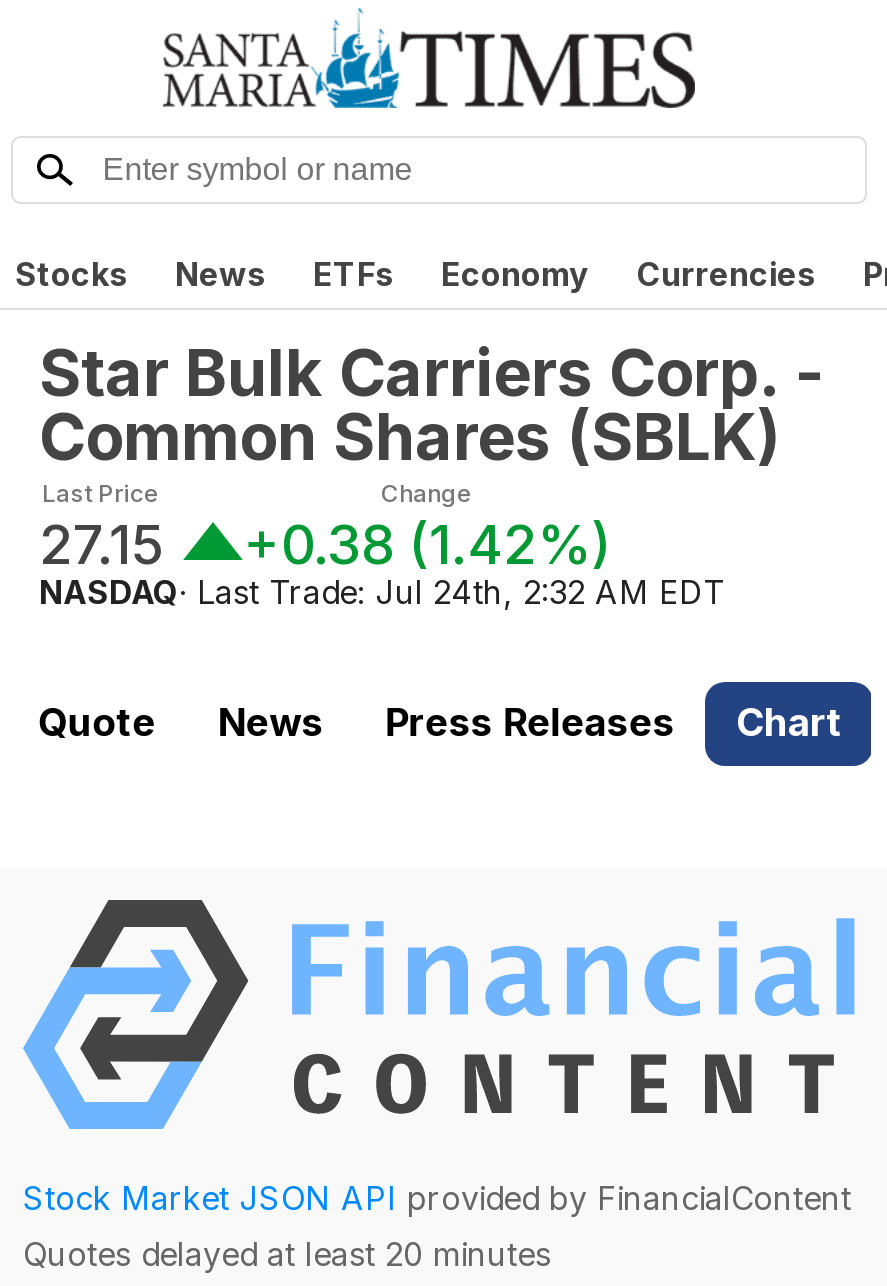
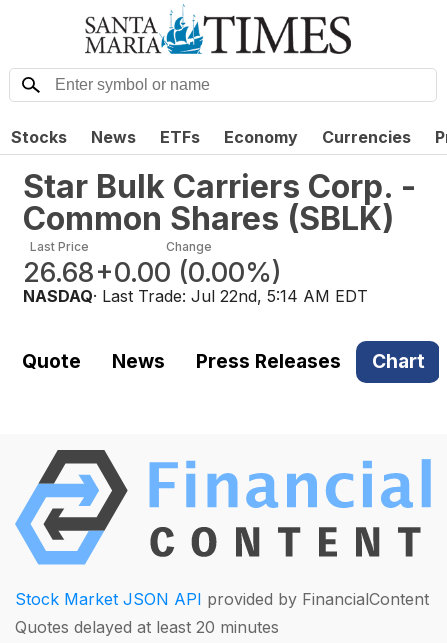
[39,511,163,577] 27.15 -> [23,256,95,289] 26.68
[243,511,611,577] +0.38 (1.42%) -> [95,256,282,289] +0.00 (0.00%)
[39,571,725,611] NASDAQ · Last Trade: Jul 24th, 2:32 AM EDT -> [23,286,368,306] NASDAQ · Last Trade: Jul 22nd, 5:14 AM EDT

